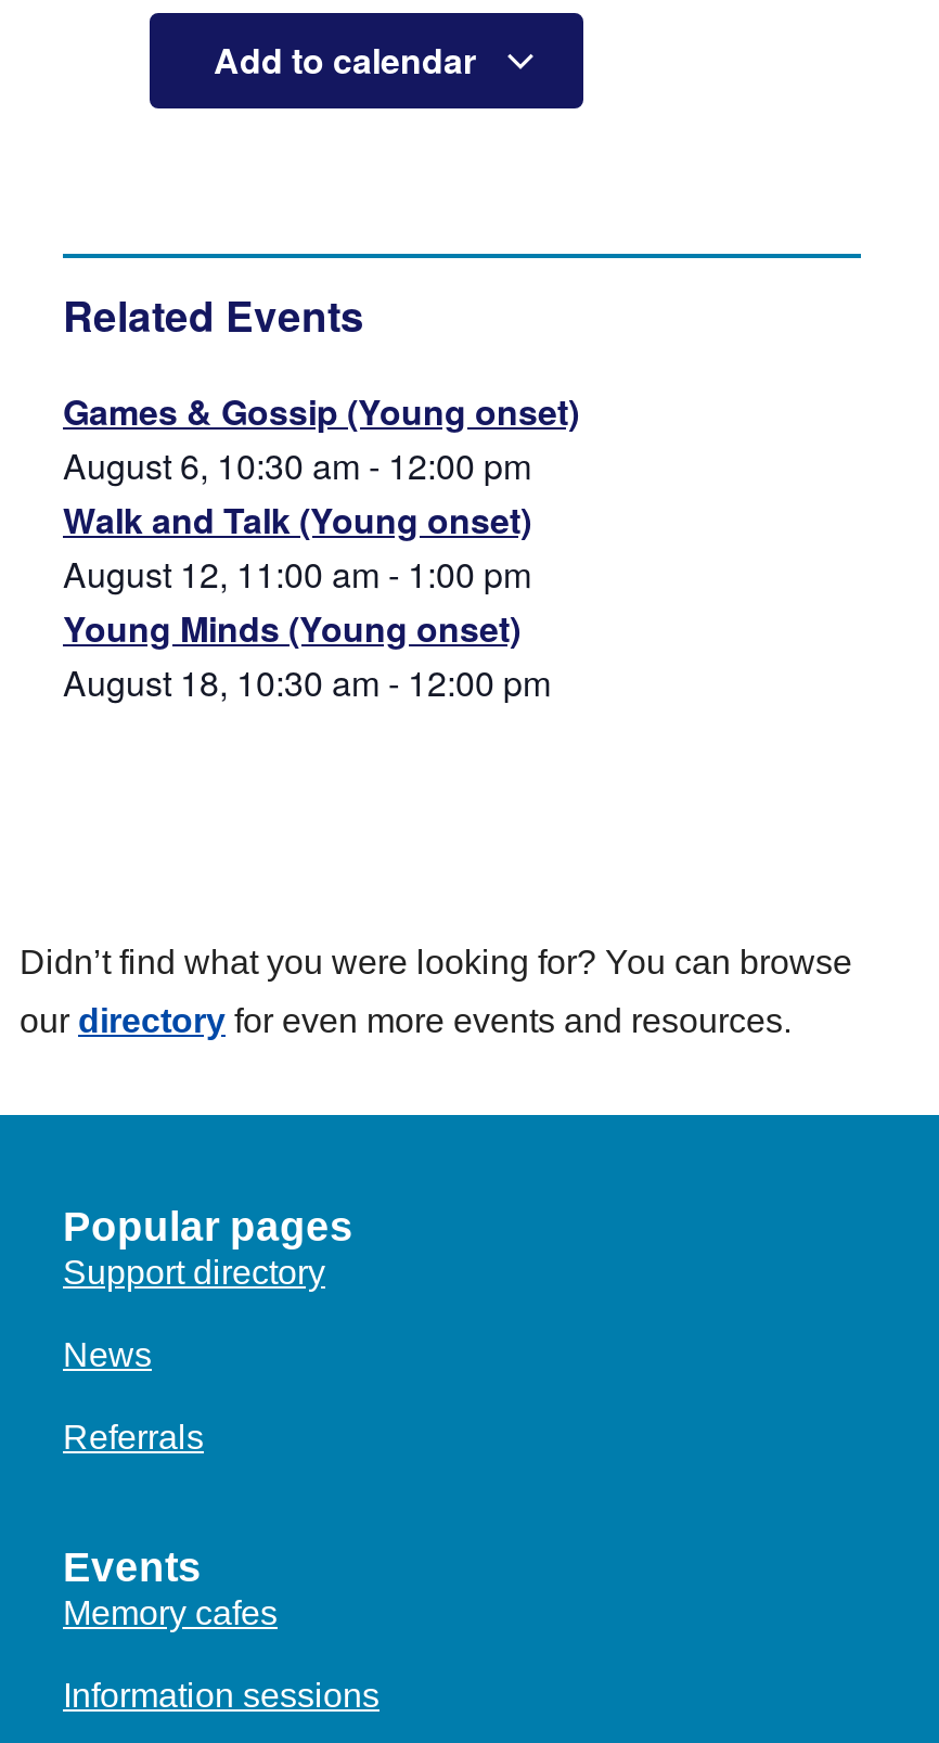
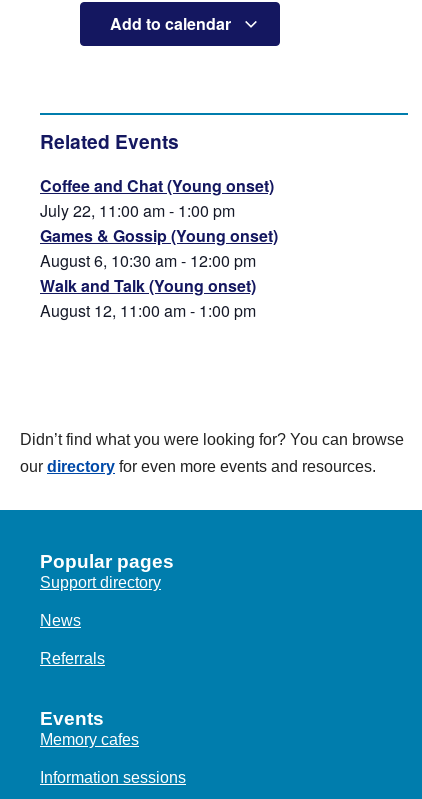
none -> [40,174,274,222] Coffee and Chat (Young onset) | July 22, 11:00 am - 1:00 pm
moved [63,387,579,600] -> [40,224,278,322]: Games & Gossip (Young onset) | August 6, 10:30 am - 12:00 pm | Walk and Talk (Young onset) | August 12, 11:00 am - 1:00 pm
[63,604,551,708] Young Minds (Young onset) | August 18, 10:30 am - 12:00 pm -> none

